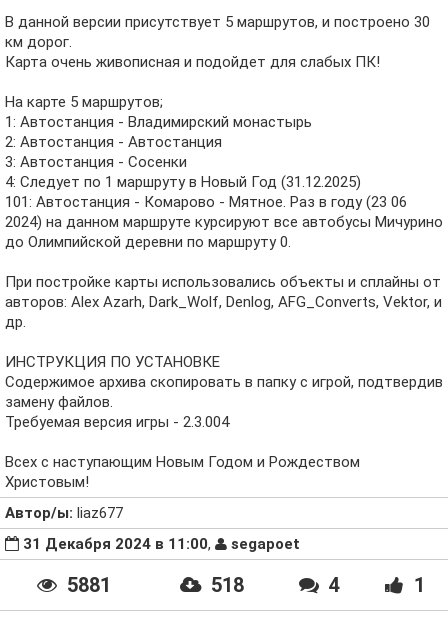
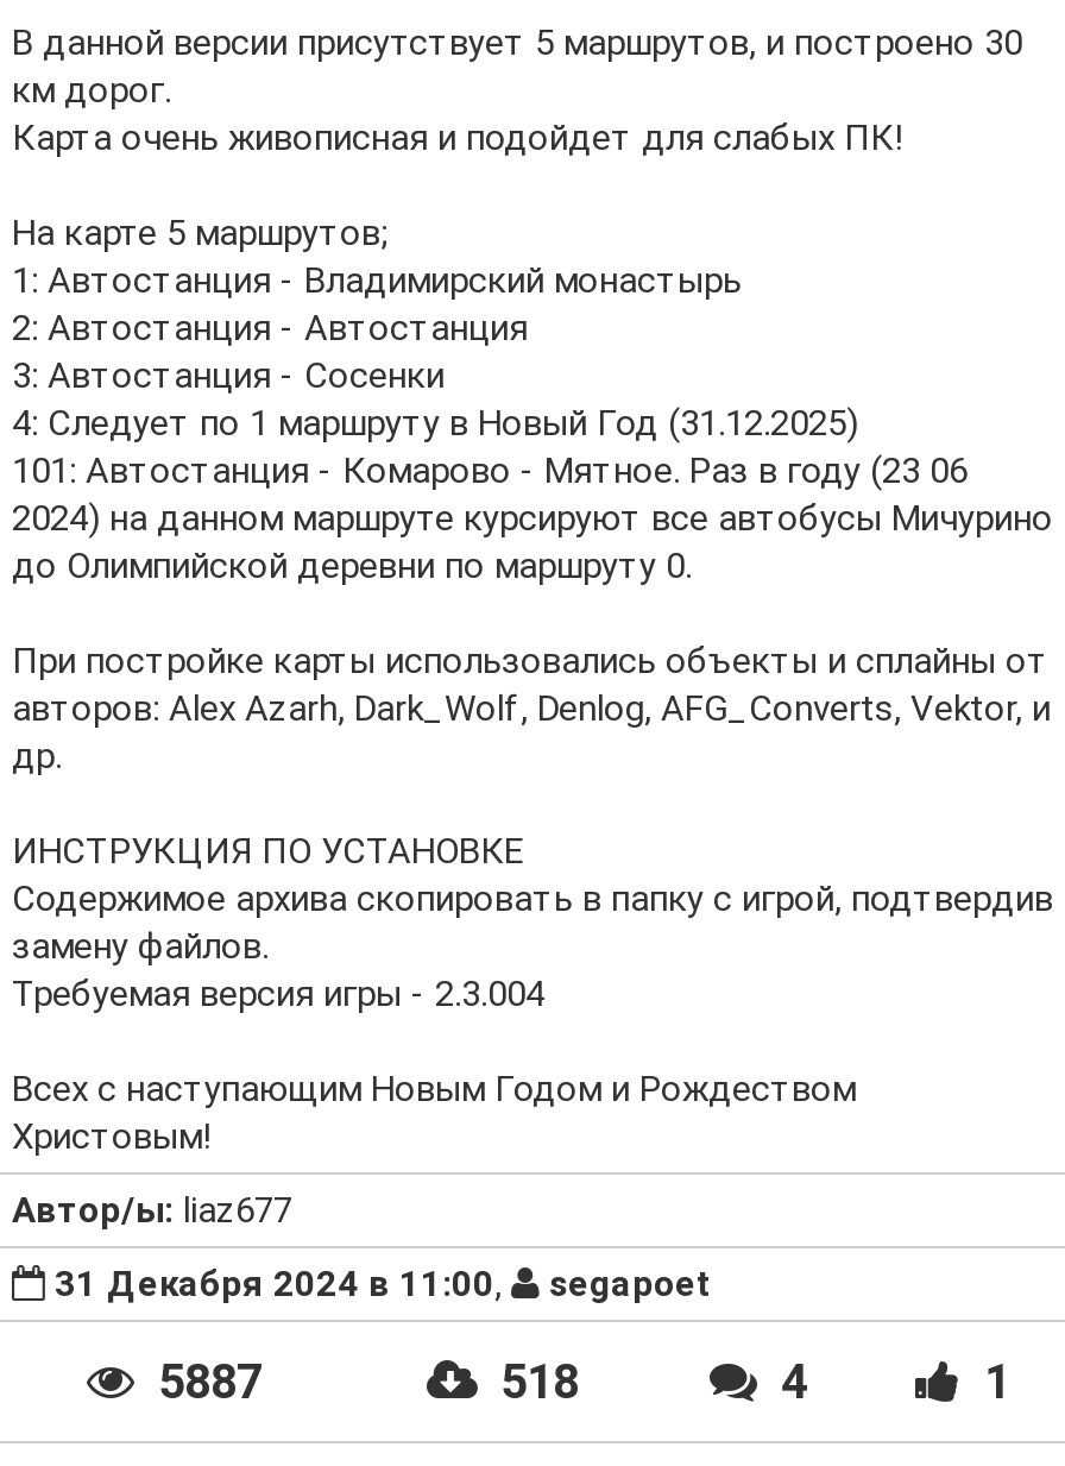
[66,573,110,597] 5881 -> [158,1353,263,1410] 5887

